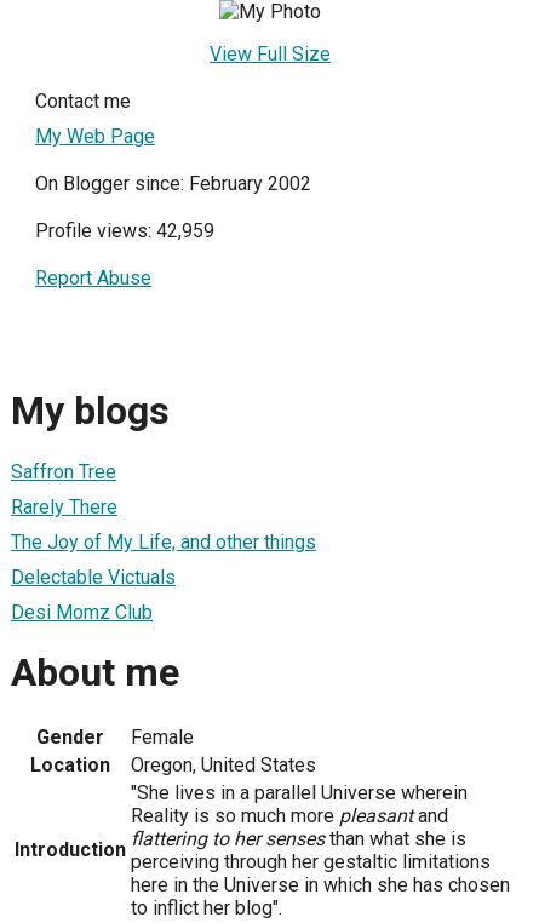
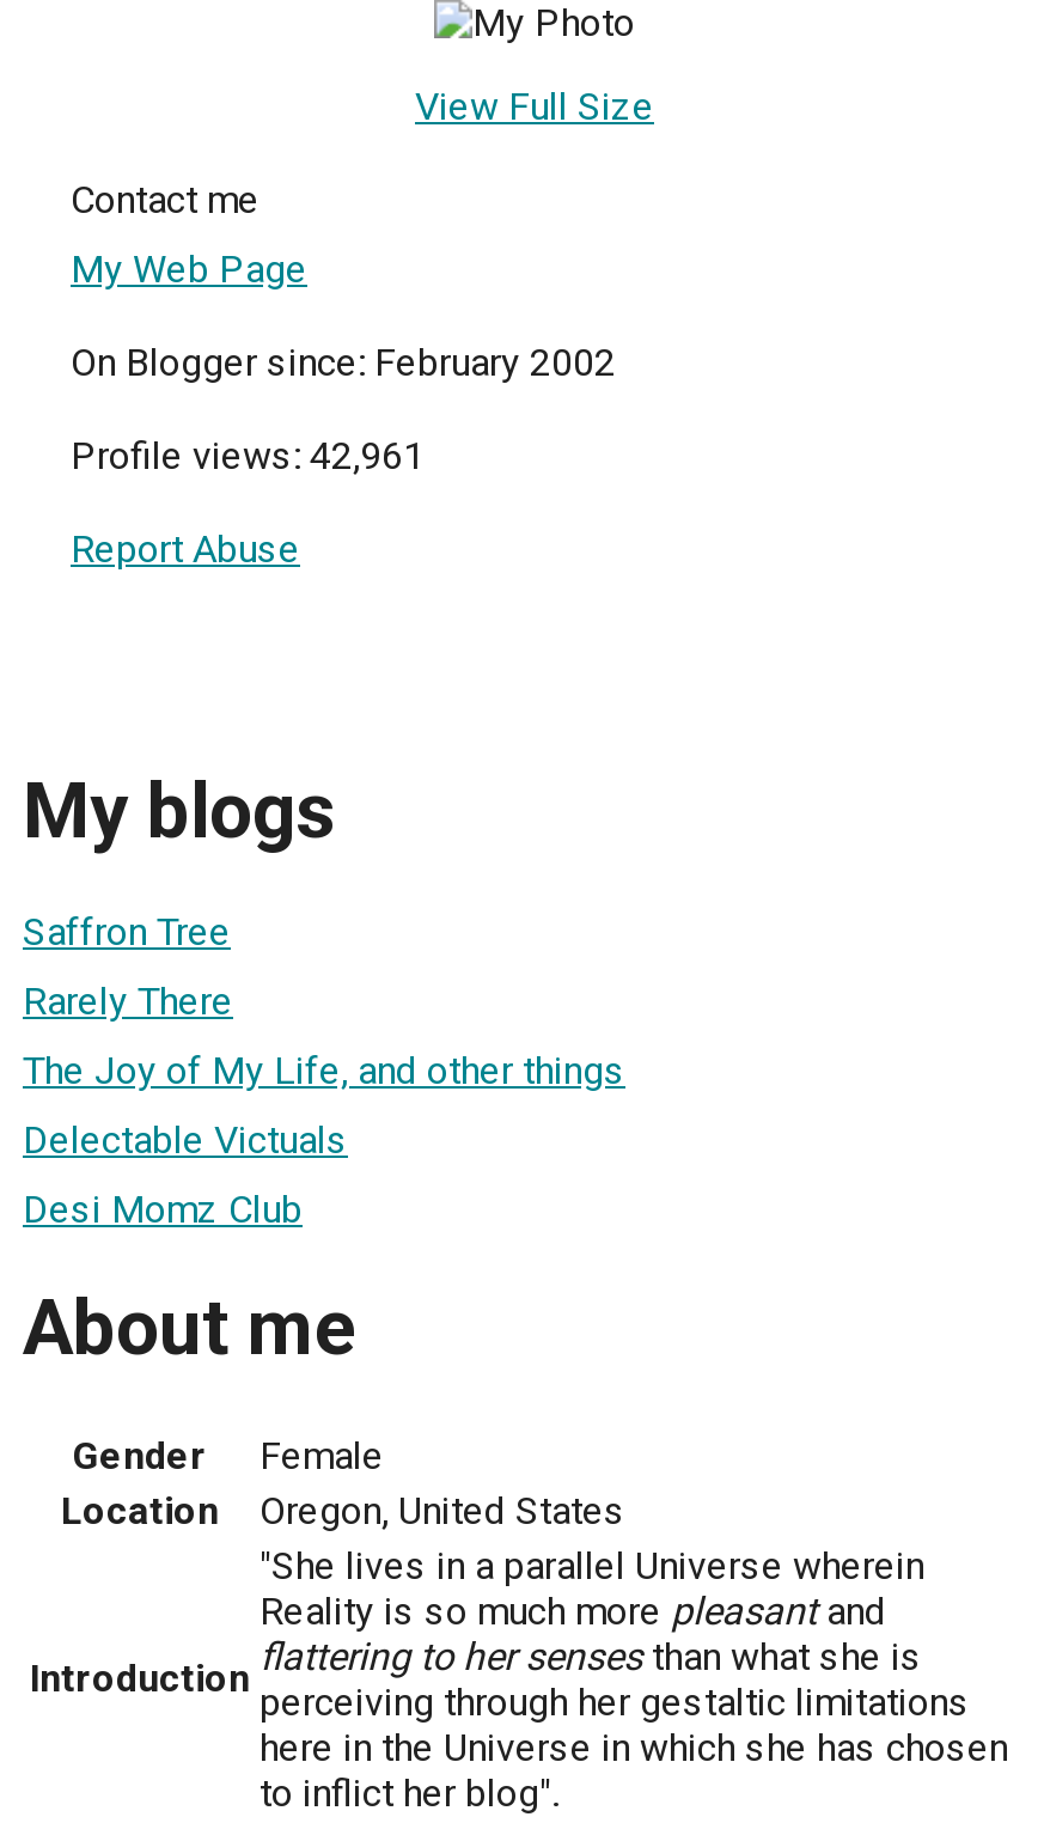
[35,219,214,242] Profile views: 42,959 -> [71,433,425,478] Profile views: 42,961

